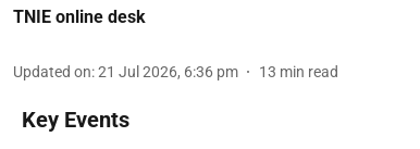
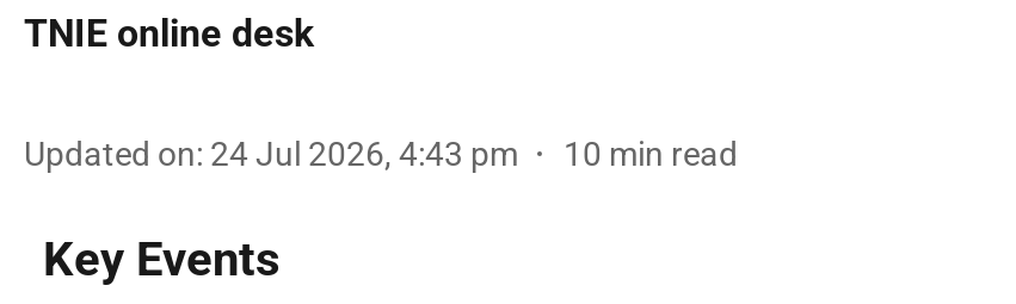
[13,63,238,81] Updated on: 21 Jul 2026, 6:36 pm -> [24,136,518,174] Updated on: 24 Jul 2026, 4:43 pm
[259,63,338,81] 13 min read -> [564,136,738,174] 10 min read

